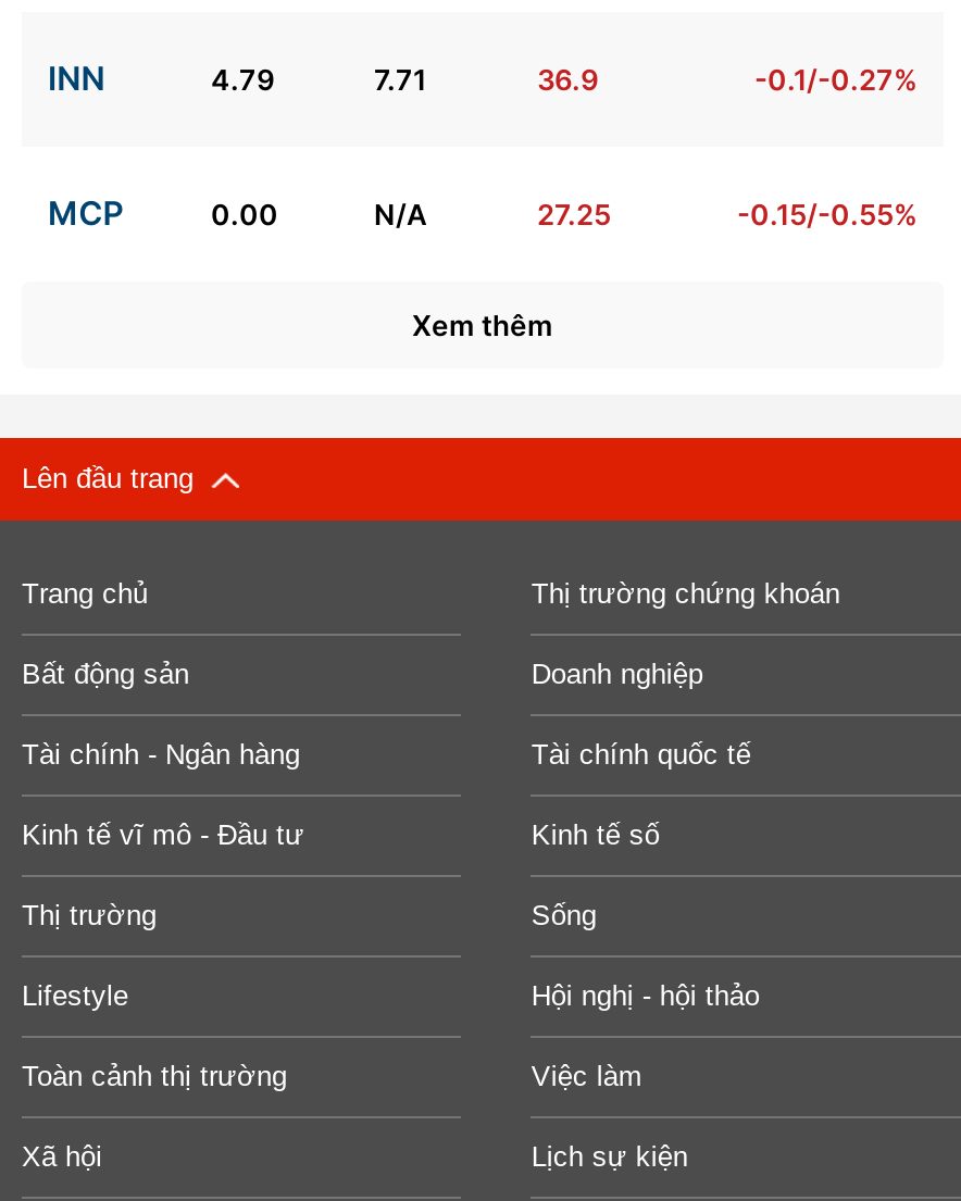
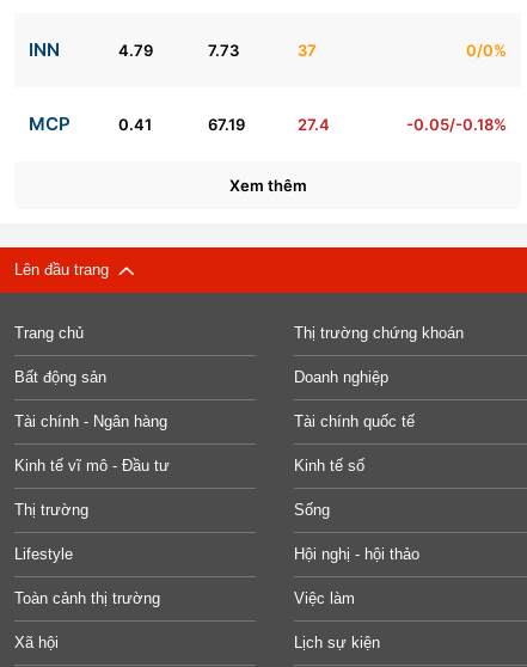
[374,61,426,96] 7.71 -> [208,40,239,59] 7.73
[537,61,598,96] 36.9 -> [298,40,317,59] 37
[754,61,918,96] -0.1/-0.27% -> [466,40,507,59] 0/0%
[211,196,918,231] 0.00 | N/A | 27.25 | -0.15/-0.55% -> [118,114,507,134] 0.41 | 67.19 | 27.4 | -0.05/-0.18%

